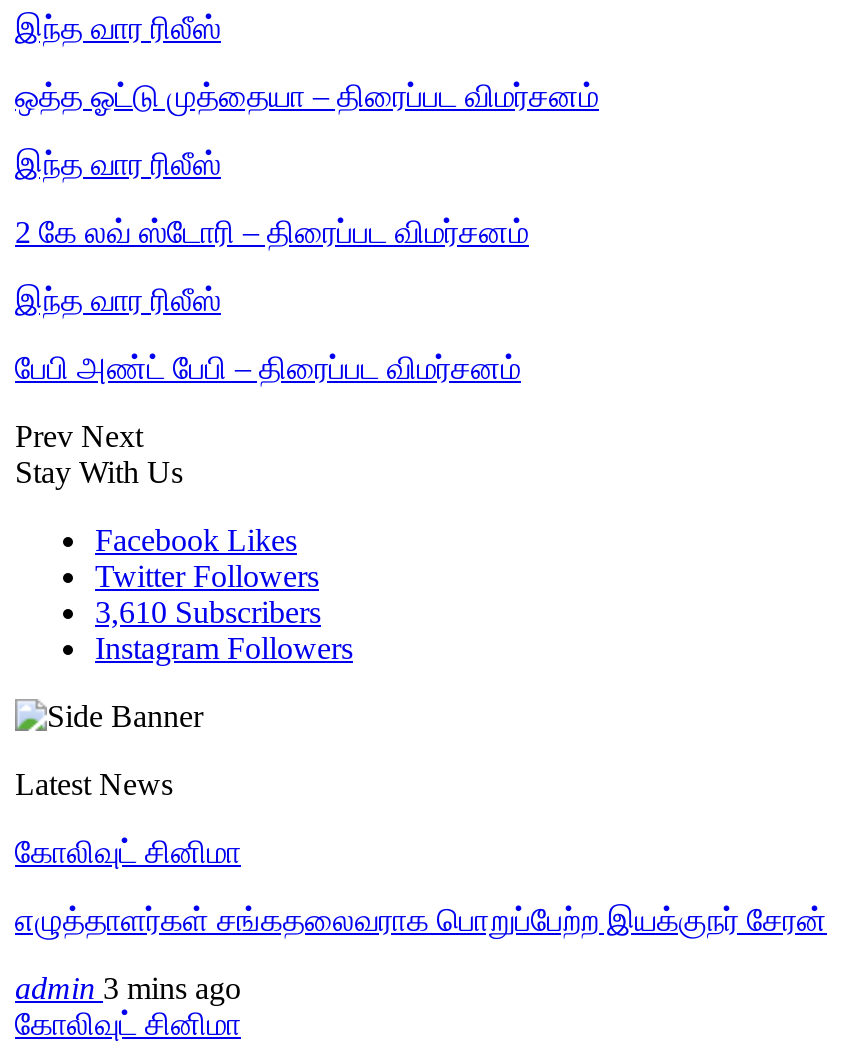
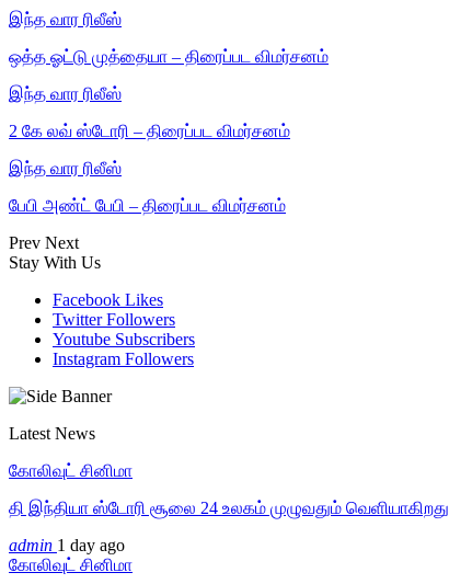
[95,595,321,629] 3,610 Subscribers -> [53,330,195,349] Youtube Subscribers
[15,903,827,937] எழுத்தாளர்கள் சங்கதலைவராக பொறுப்பேற்ற இயக்குநர் சேரன் -> [9,499,449,517] தி இந்தியா ஸ்டோரி சூலை 24 உலகம் முழுவதும் வெளியாகிறது
[15,971,241,1005] admin 3 mins ago -> [9,536,125,555] admin 1 day ago

